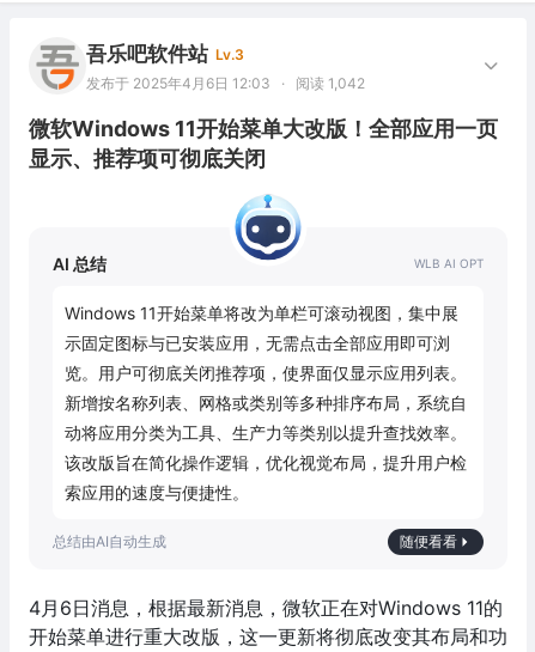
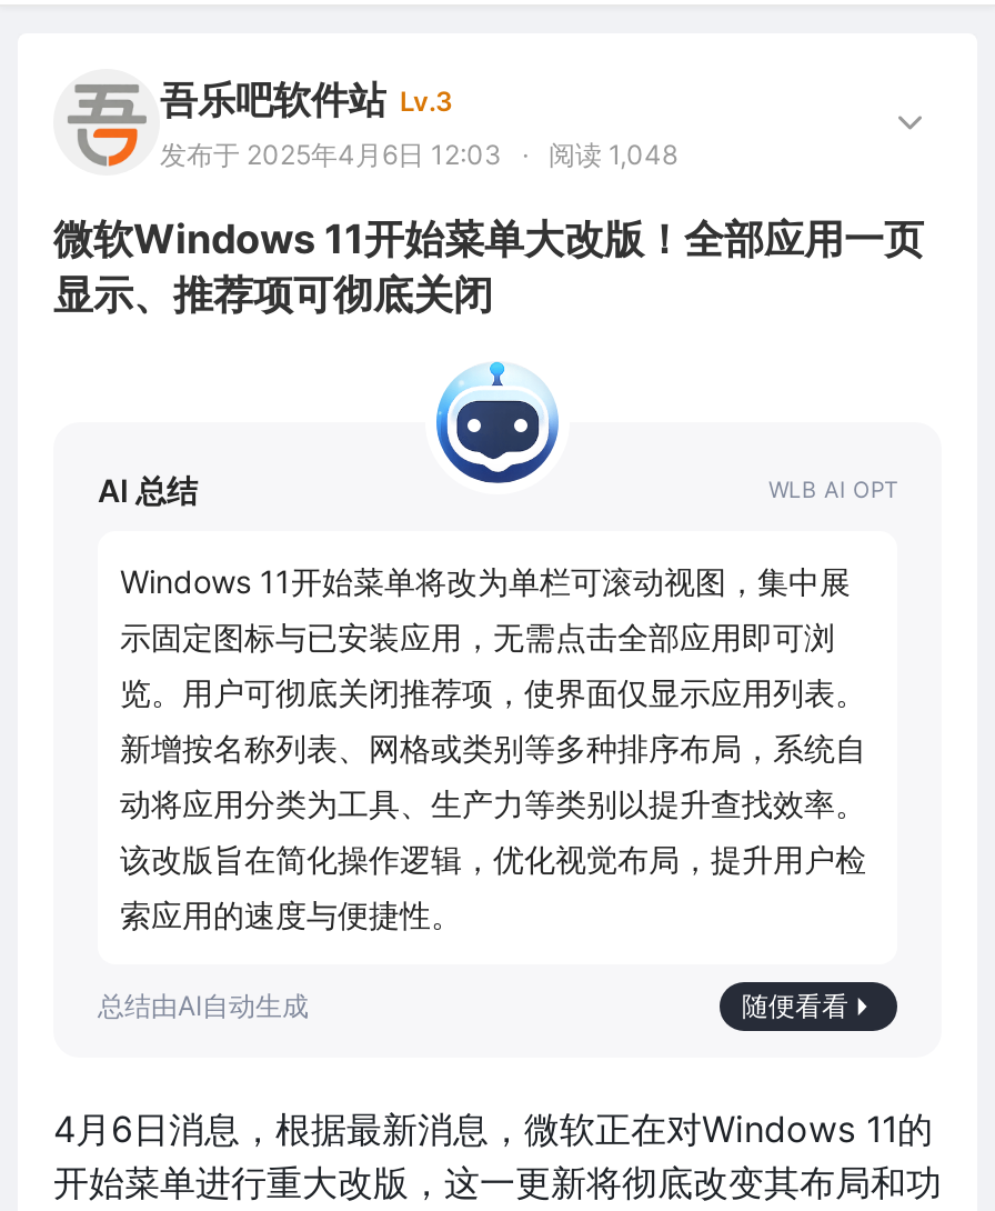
[86,74,365,92] 发布于 2025年4月6日 12:03 · 阅读 1,042 -> [160,137,677,170] 发布于 2025年4月6日 12:03 · 阅读 1,048

